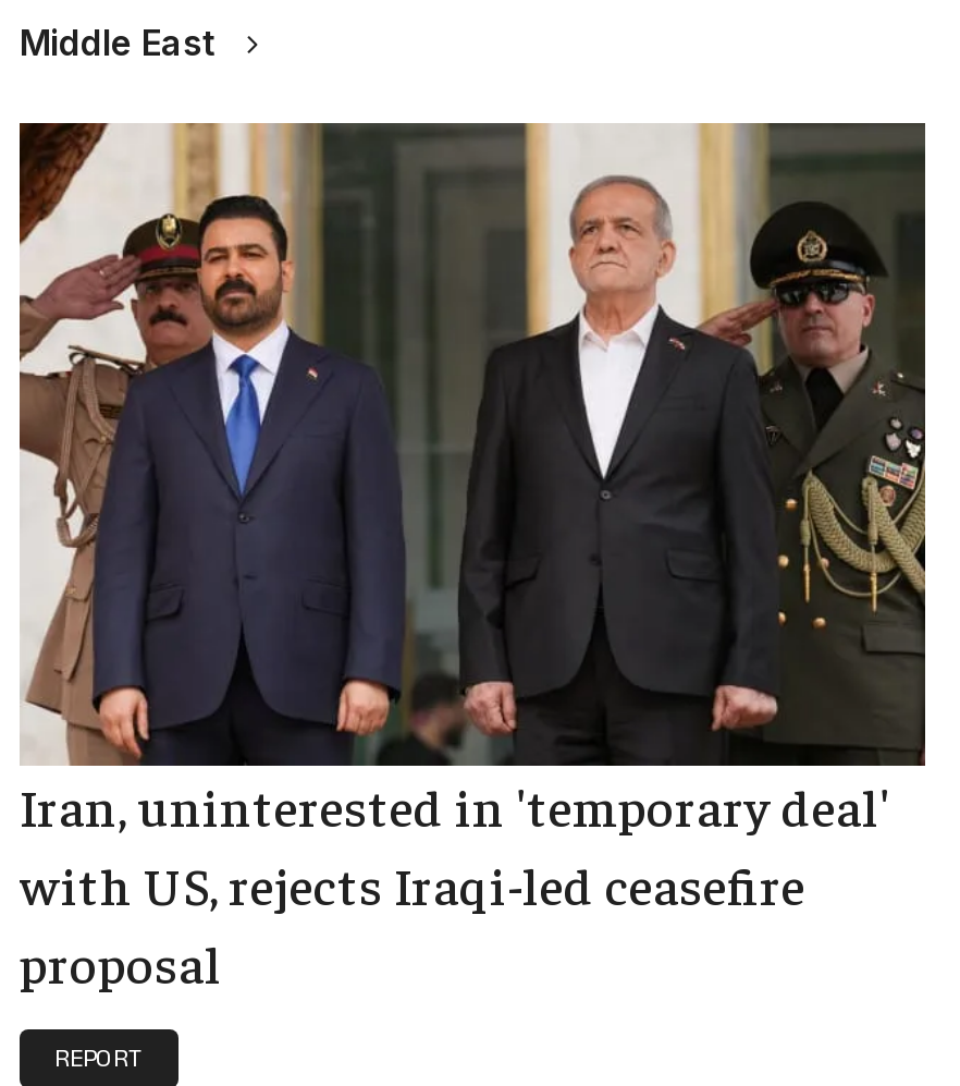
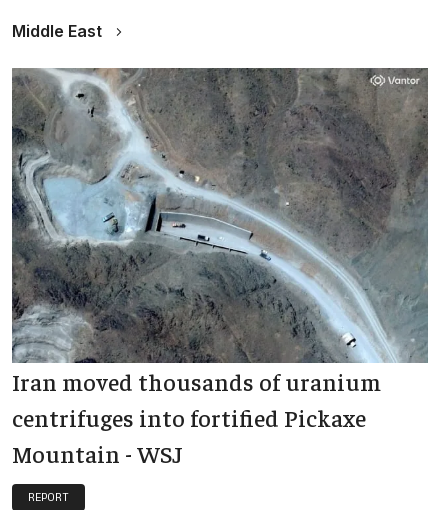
[17,121,927,994] [image] | Iran, uninterested in 'temporary deal' | with US, rejects Iraqi-led ceasefire | proposal -> [11,67,429,468] [image] | Iran moved thousands of uranium | centrifuges into fortified Pickaxe | Mountain - WSJ

